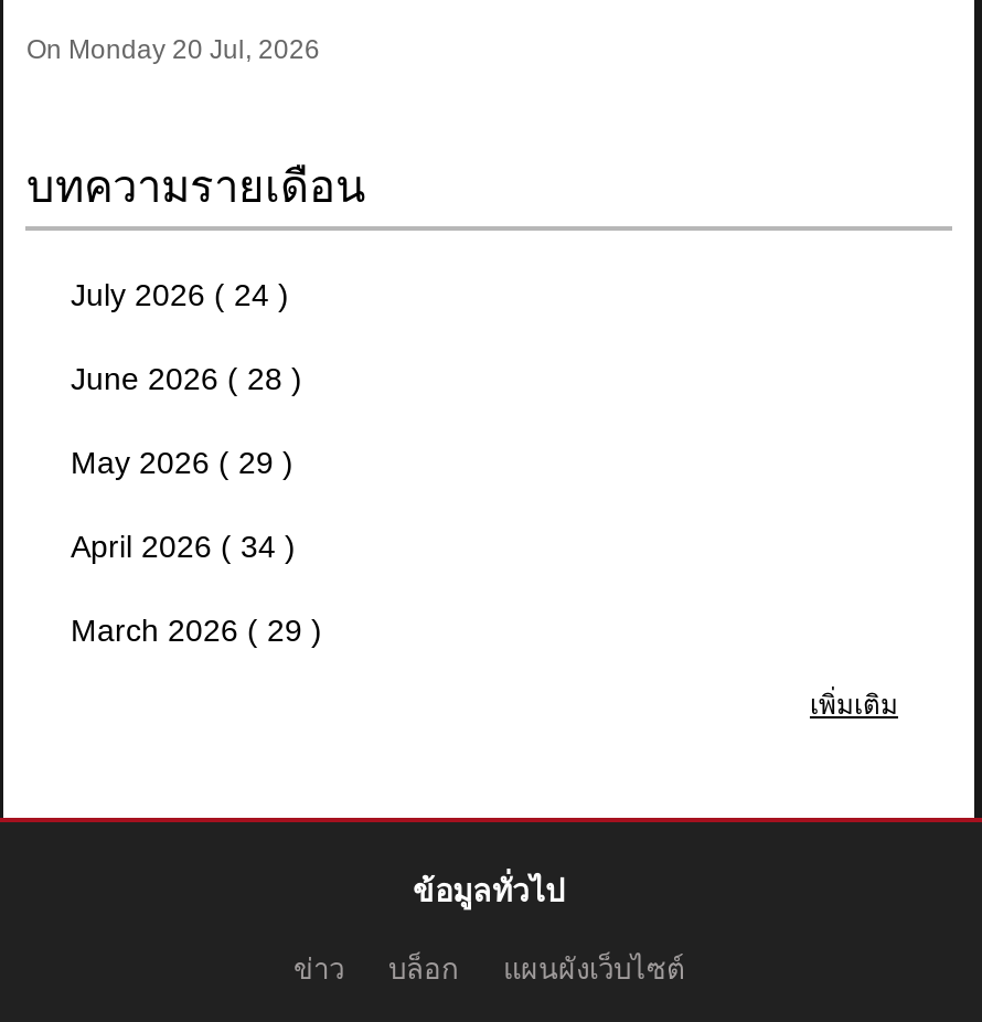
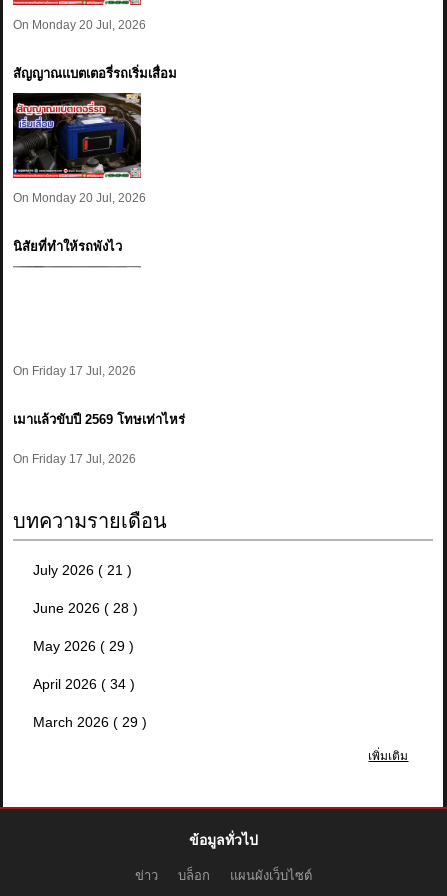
none -> [12,92,146,254] [image] | On Monday 20 Jul, 2026 | นิสัยที่ทำให้รถพังไว
none -> [13,66,177,81] สัญญาณแบตเตอรี่รถเริ่มเสื่อม
none -> [13,364,185,466] On Friday 17 Jul, 2026 | เมาแล้วขับปี 2569 โทษเท่าไหร่ | On Friday 17 Jul, 2026
[71,277,289,312] July 2026 ( 24 ) -> [33,562,132,578] July 2026 ( 21 )

